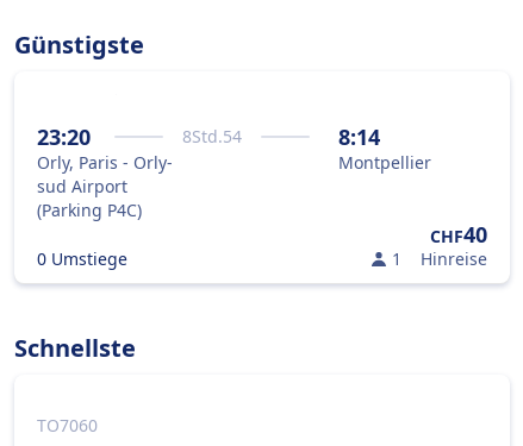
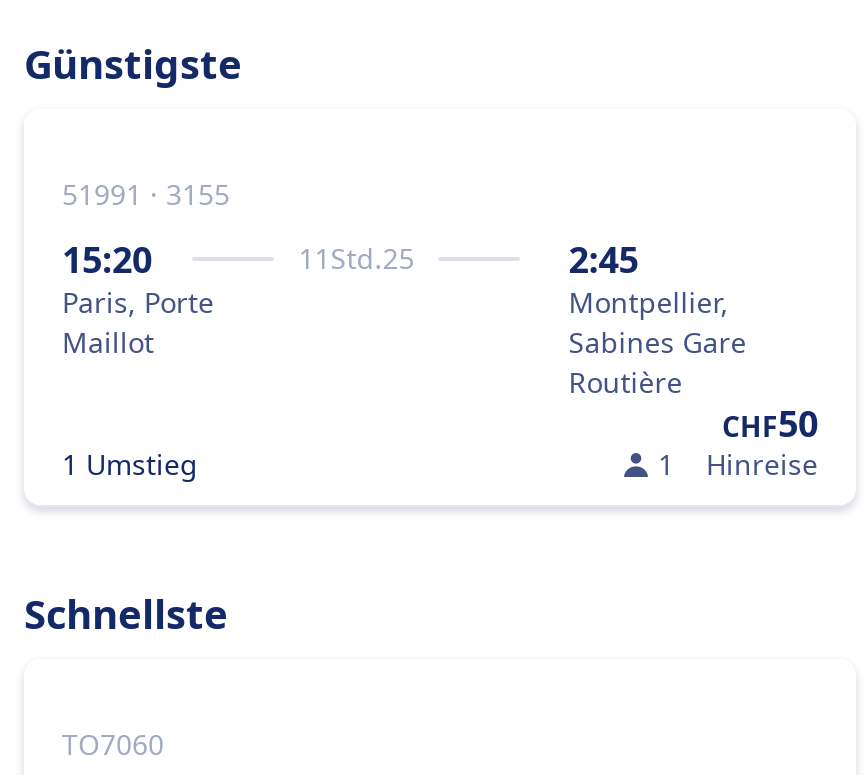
[37,123,242,221] 23:20 | 8Std.54 | Orly, Paris - Orly- | sud Airport | (Parking P4C) -> [62,175,230,213] 51991 · 3155
[339,123,432,174] 8:14 | Montpellier -> [62,235,414,361] 15:20 | 11 Std.25 | Paris, Porte | Maillot
[430,220,487,249] CHF40 -> [569,235,818,447] 2:45 | Montpellier, | Sabines Gare | Routière | CHF50
[37,247,127,270] 0 Umstiege -> [62,445,198,483] 1 Umstieg

